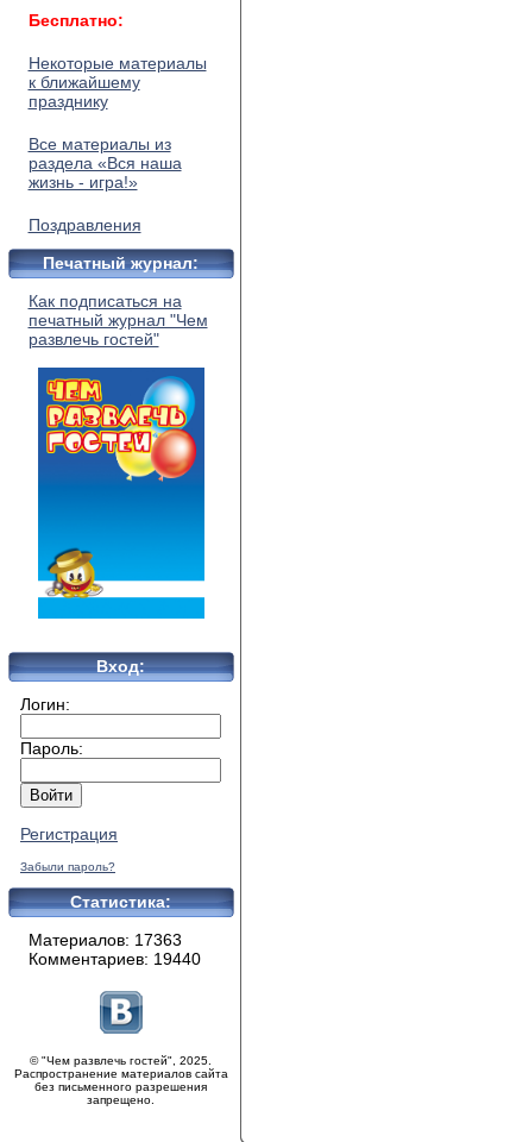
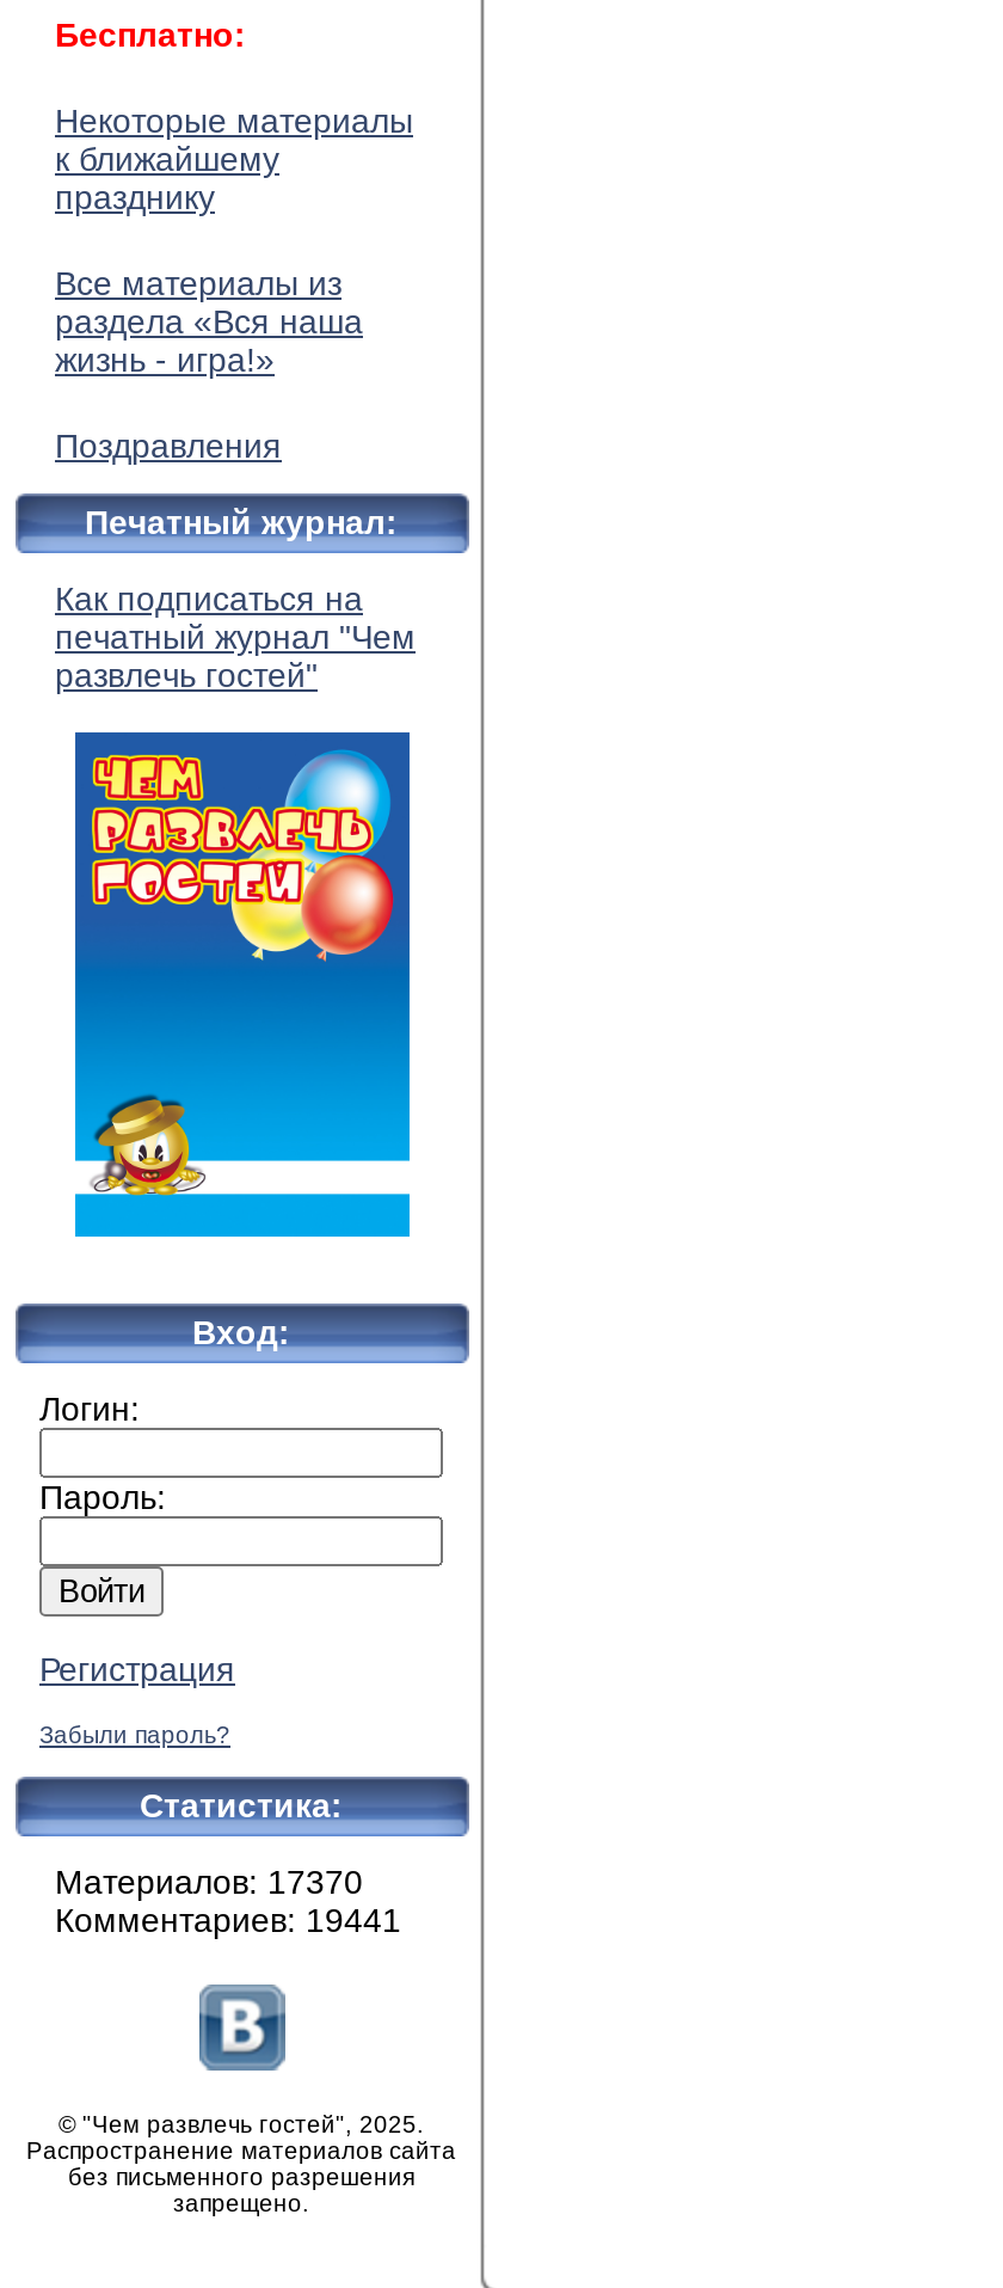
[28,930,181,949] Материалов: 17363 -> [55,1863,363,1901] Материалов: 17370
[28,949,200,968] Комментариев: 19440 -> [55,1901,401,1939] Комментариев: 19441

